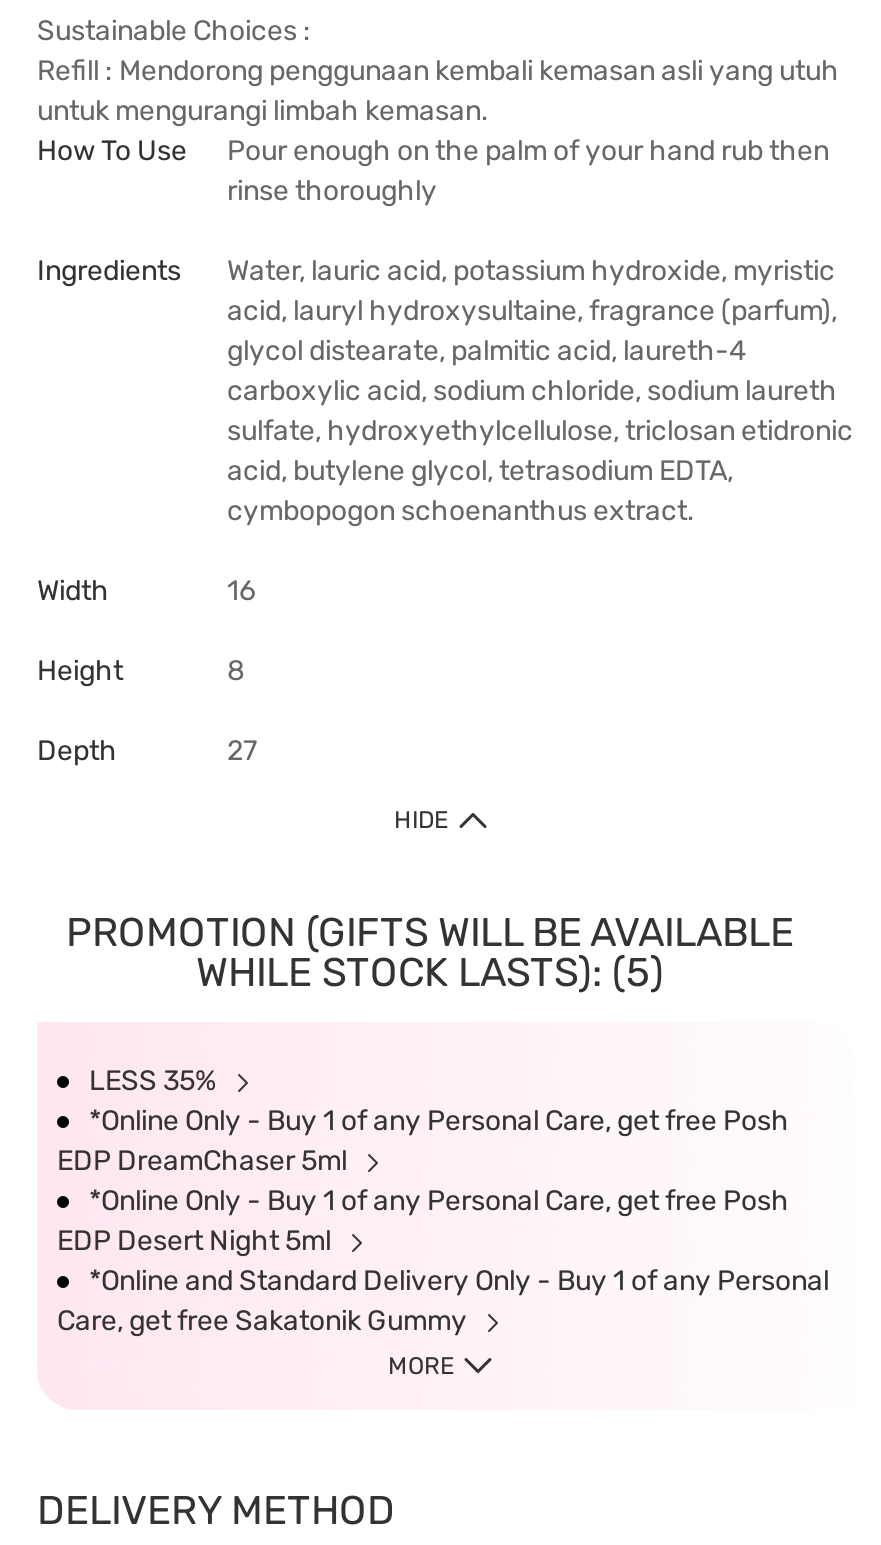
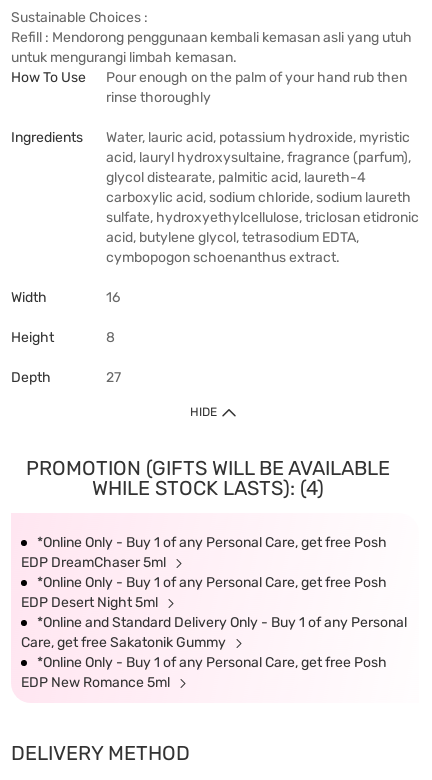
[89,948,664,1098] WHILE STOCK LASTS): (5) | LESS 35% -> [91,476,323,500] WHILE STOCK LASTS): (4)
moved [57,1104,829,1338] -> [21,534,407,651]: *Online Only - Buy 1 of any Personal Care, get free Posh | EDP DreamChaser 5ml | *Online Only - Buy 1 of any Personal Care, get free Posh | EDP Desert Night 5ml | *Online and Standard Delivery Only - Buy 1 of any Personal | Care, get free Sakatonik Gummy
[388,1352,454,1380] MORE -> [21,654,387,691] *Online Only - Buy 1 of any Personal Care, get free Posh | EDP New Romance 5ml

